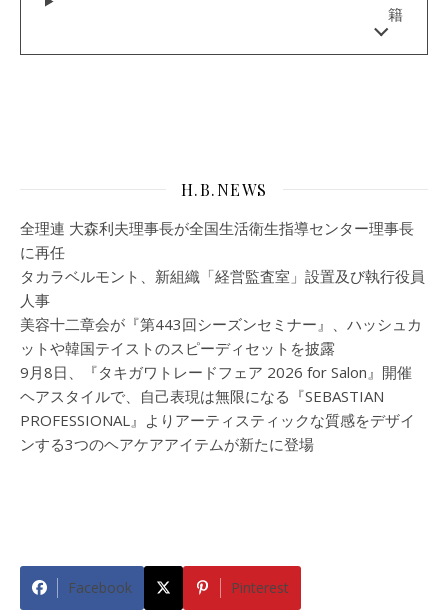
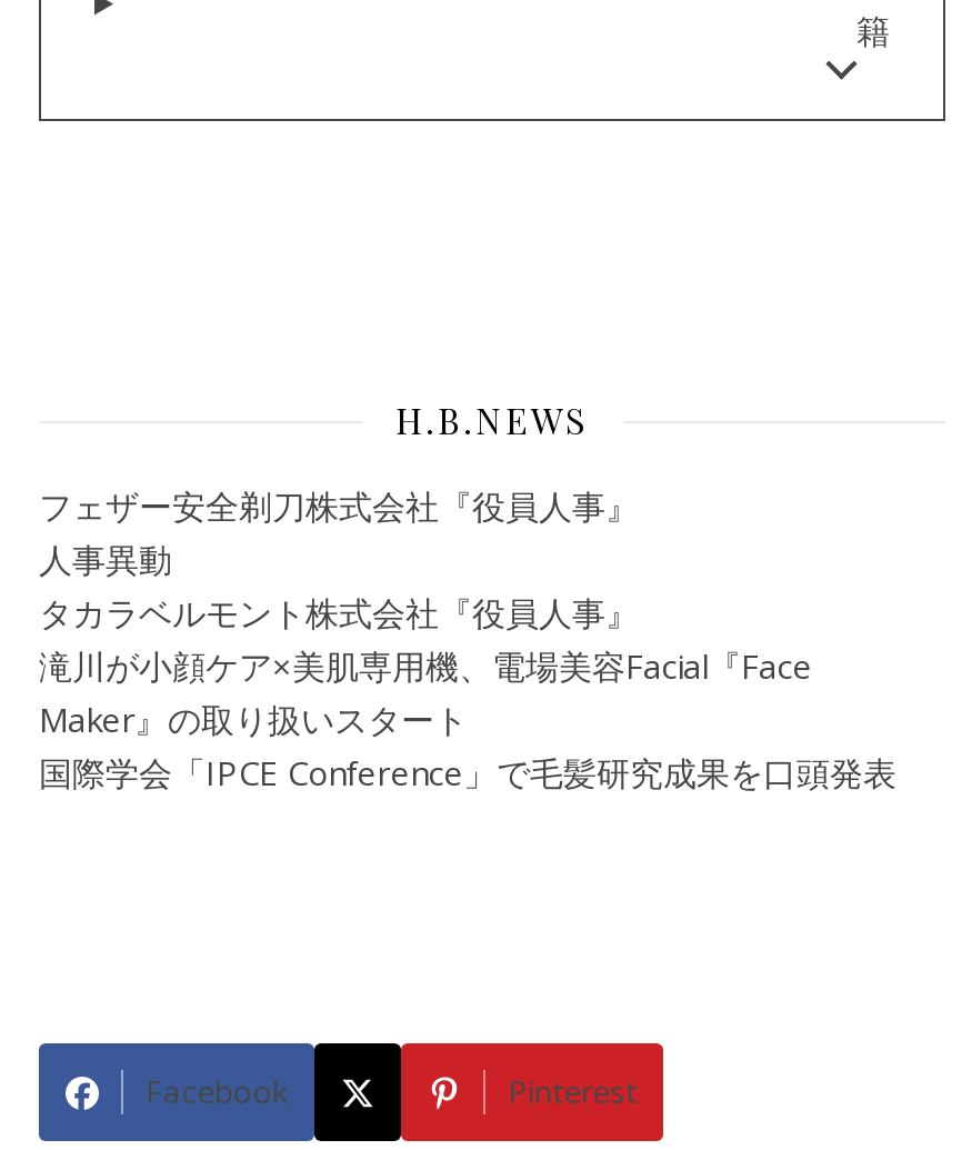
[20,218,425,454] 全理連 大森利夫理事長が全国生活衛生指導センター理事長 | に再任 | タカラベルモント、新組織「経営監査室」設置及び執行役員 | 人事 | 美容十二章会が『第443回シーズンセミナー』、ハッシュカ | ットや韓国テイストのスピーディセットを披露 | 9月8日、『タキガワトレードフェア 2026 for Salon』開催 | ヘアスタイルで、自己表現は無限になる『SEBASTIAN | PROFESSIONAL』よりアーティスティックな質感をデザイ | ンする3つのヘアケアアイテムが新たに登場 -> [39,484,896,795] フェザー安全剃刀株式会社『役員人事』 | 人事異動 | タカラベルモント株式会社『役員人事』 | 滝川が小顔ケア×美肌専用機、電場美容Facial『Face | Maker』の取り扱いスタート | 国際学会「IPCE Conference」で毛髪研究成果を口頭発表

